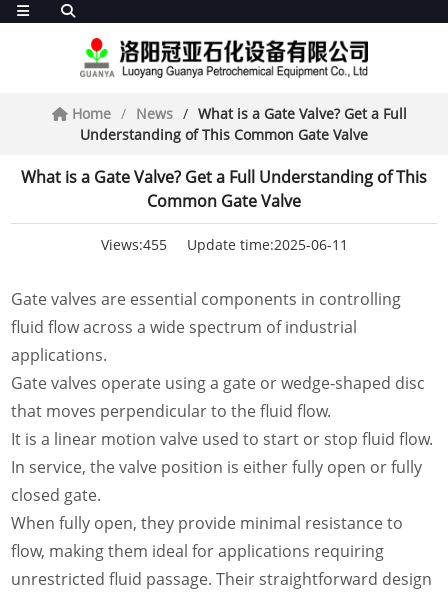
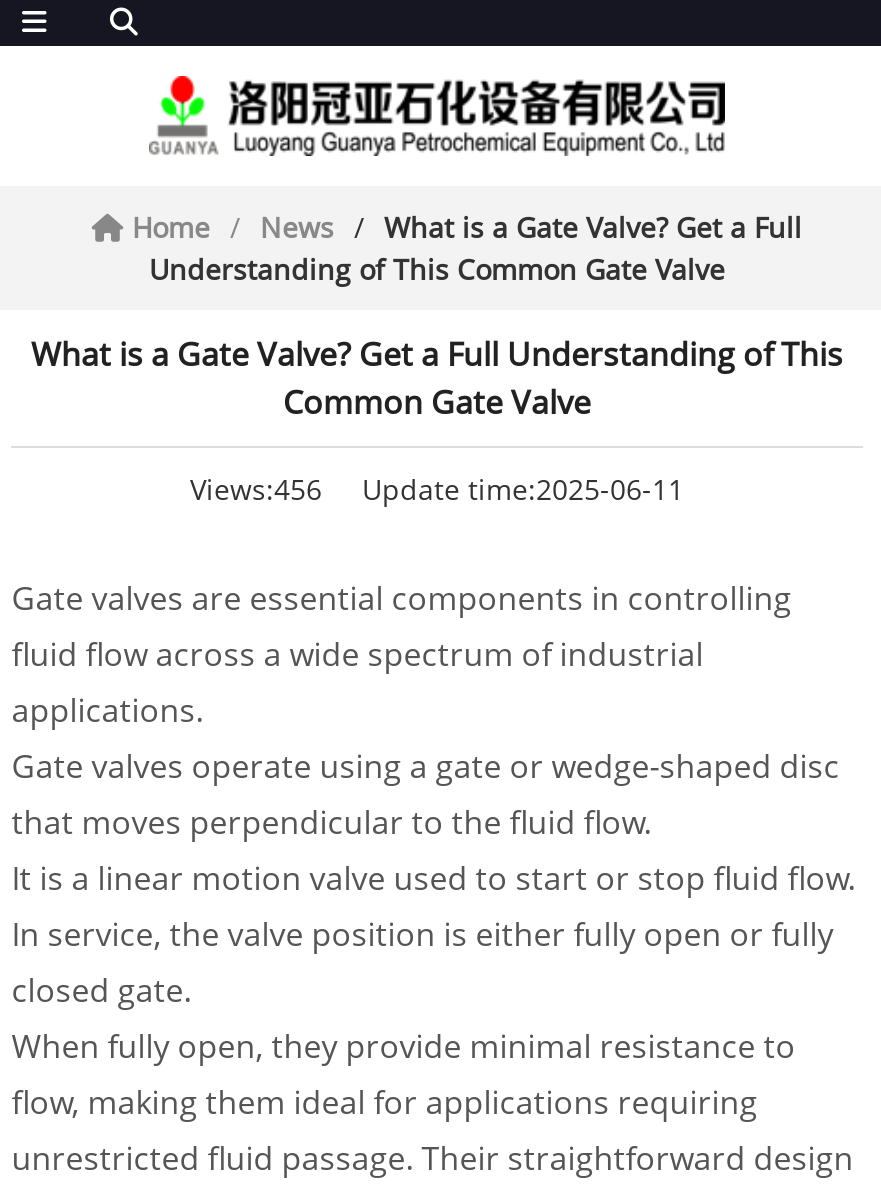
[100,235,347,254] Views:455 Update time:2025-06-11 -> [190,470,684,508] Views:456 Update time:2025-06-11

